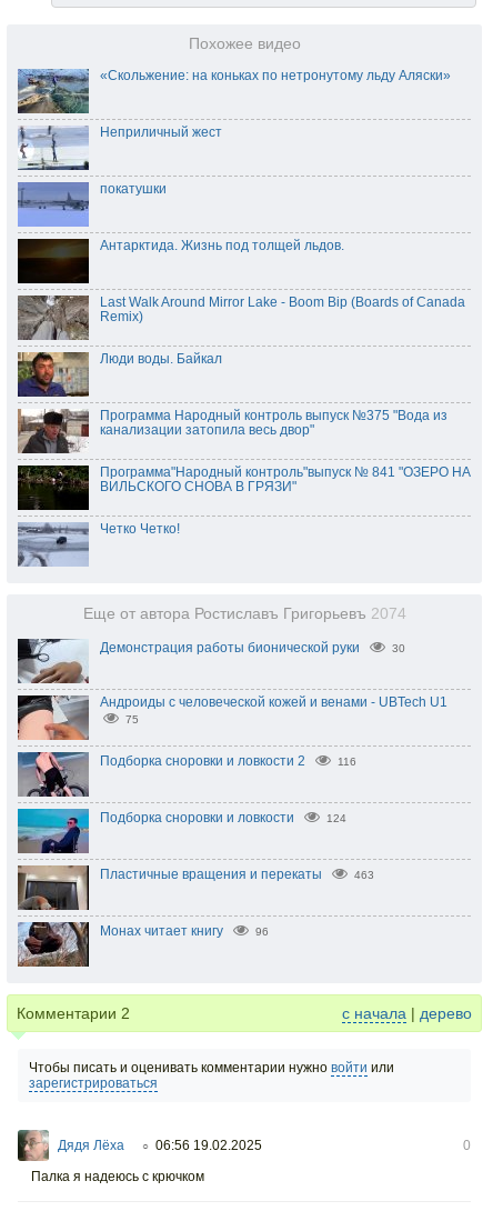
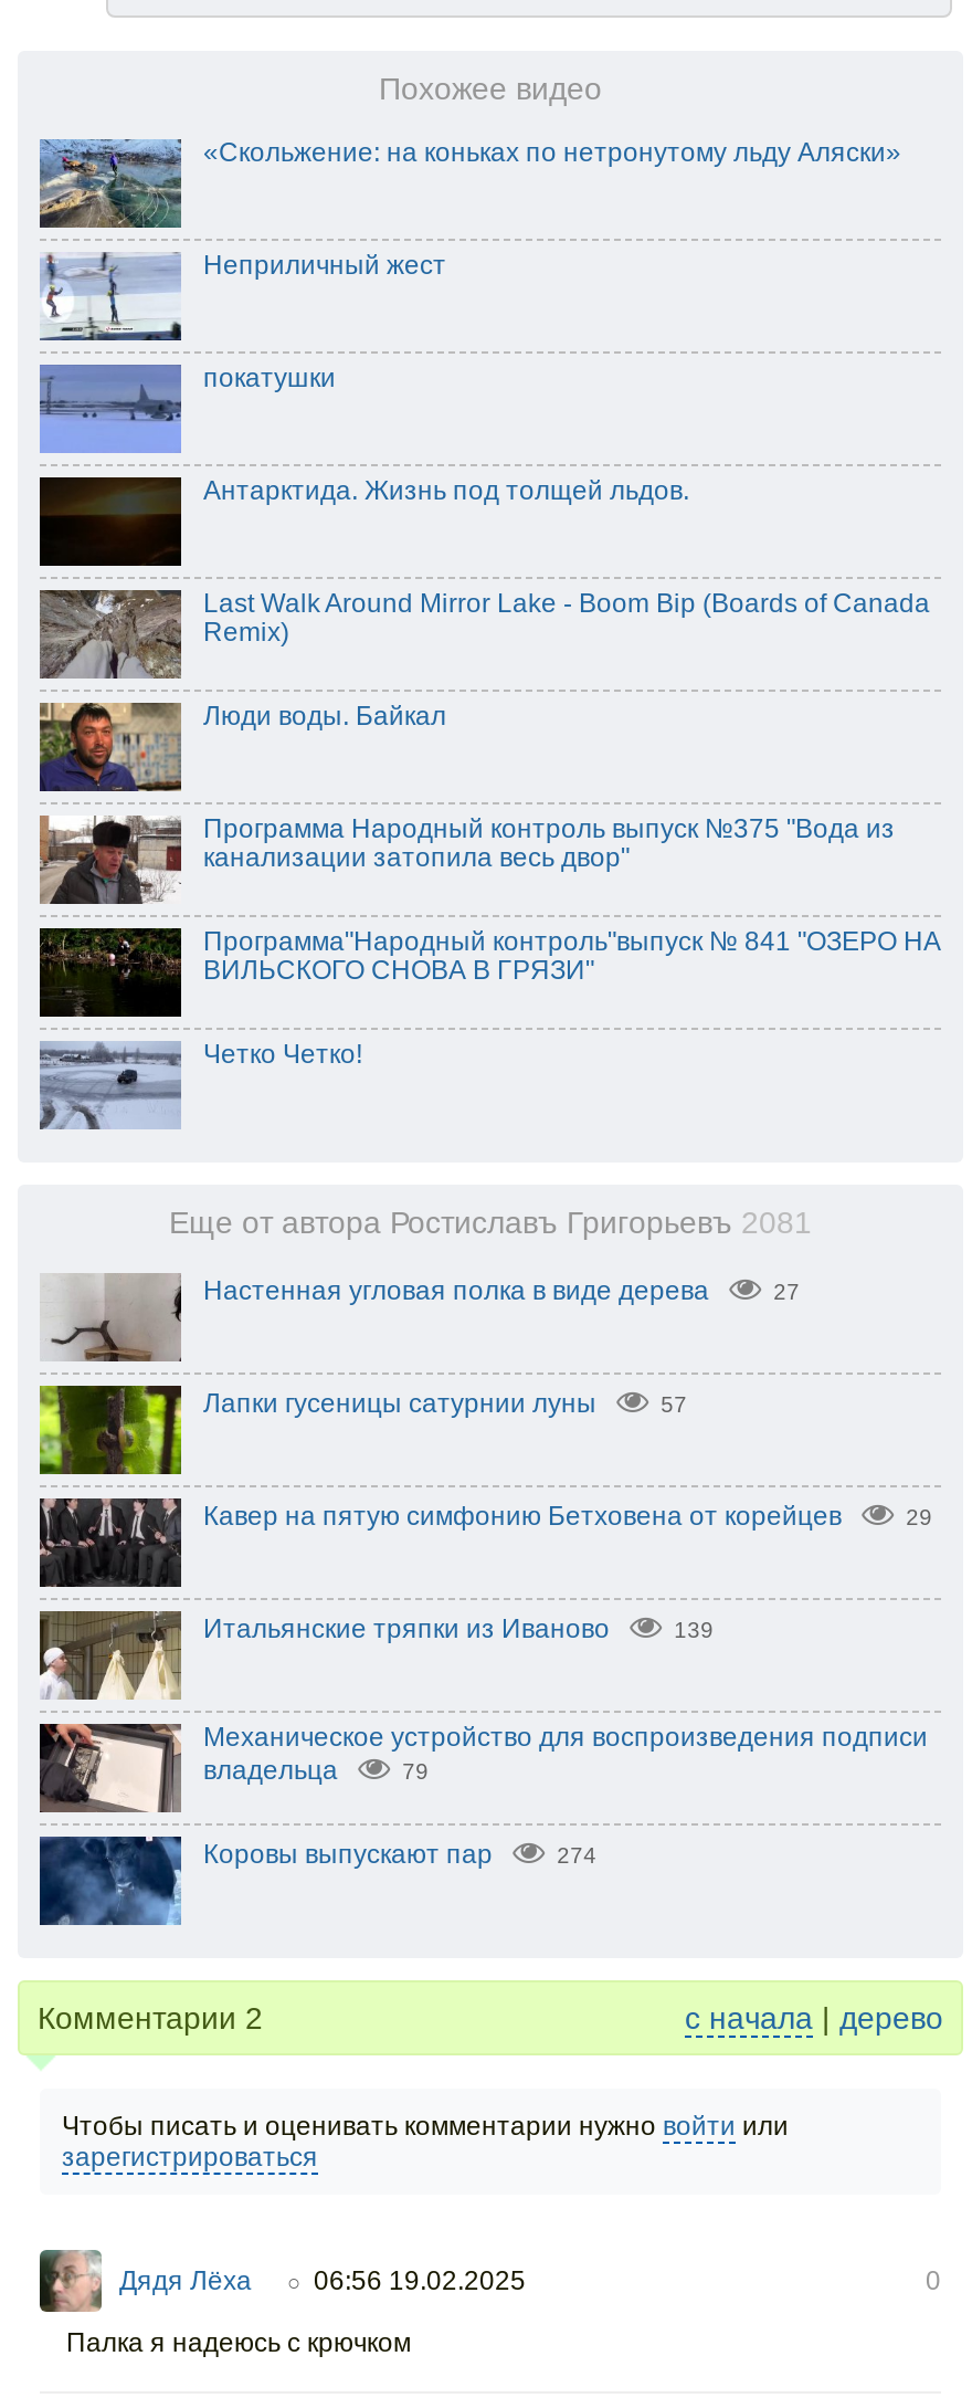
[83,605,406,622] Еще от автора Ростиславъ Григорьевъ 2074 -> [169,1206,812,1239] Еще от автора Ростиславъ Григорьевъ 2081
[17,638,405,683] [image] | Демонстрация работы бионической руки | 30 -> [40,1273,800,1359] [image] | Настенная угловая полка в виде дерева | 27
[17,694,447,741] [image] | Андроиды с человеческой кожей и венами - UBTech U1 | 75 -> [38,1384,687,1476] [image] | Лапки гусеницы сатурнии луны | 57
[17,751,357,798] [image] | Подборка сноровки и ловкости 2 | 116 -> [38,1496,932,1587] [image] | Кавер на пятую симфонию Бетховена от корейцев | 29
[17,808,347,854] [image] | Подборка сноровки и ловкости | 124 -> [38,1609,714,1700] [image] | Итальянские тряпки из Иваново | 139
[17,864,374,911] [image] | Пластичные вращения и перекаты | 463 -> [40,1721,928,1812] [image] | Механическое устройство для воспроизведения подписи | владельца | 79
[17,922,269,968] [image] | Монах читает книгу | 96 -> [38,1834,597,1927] [image] | Коровы выпускают пар | 274

